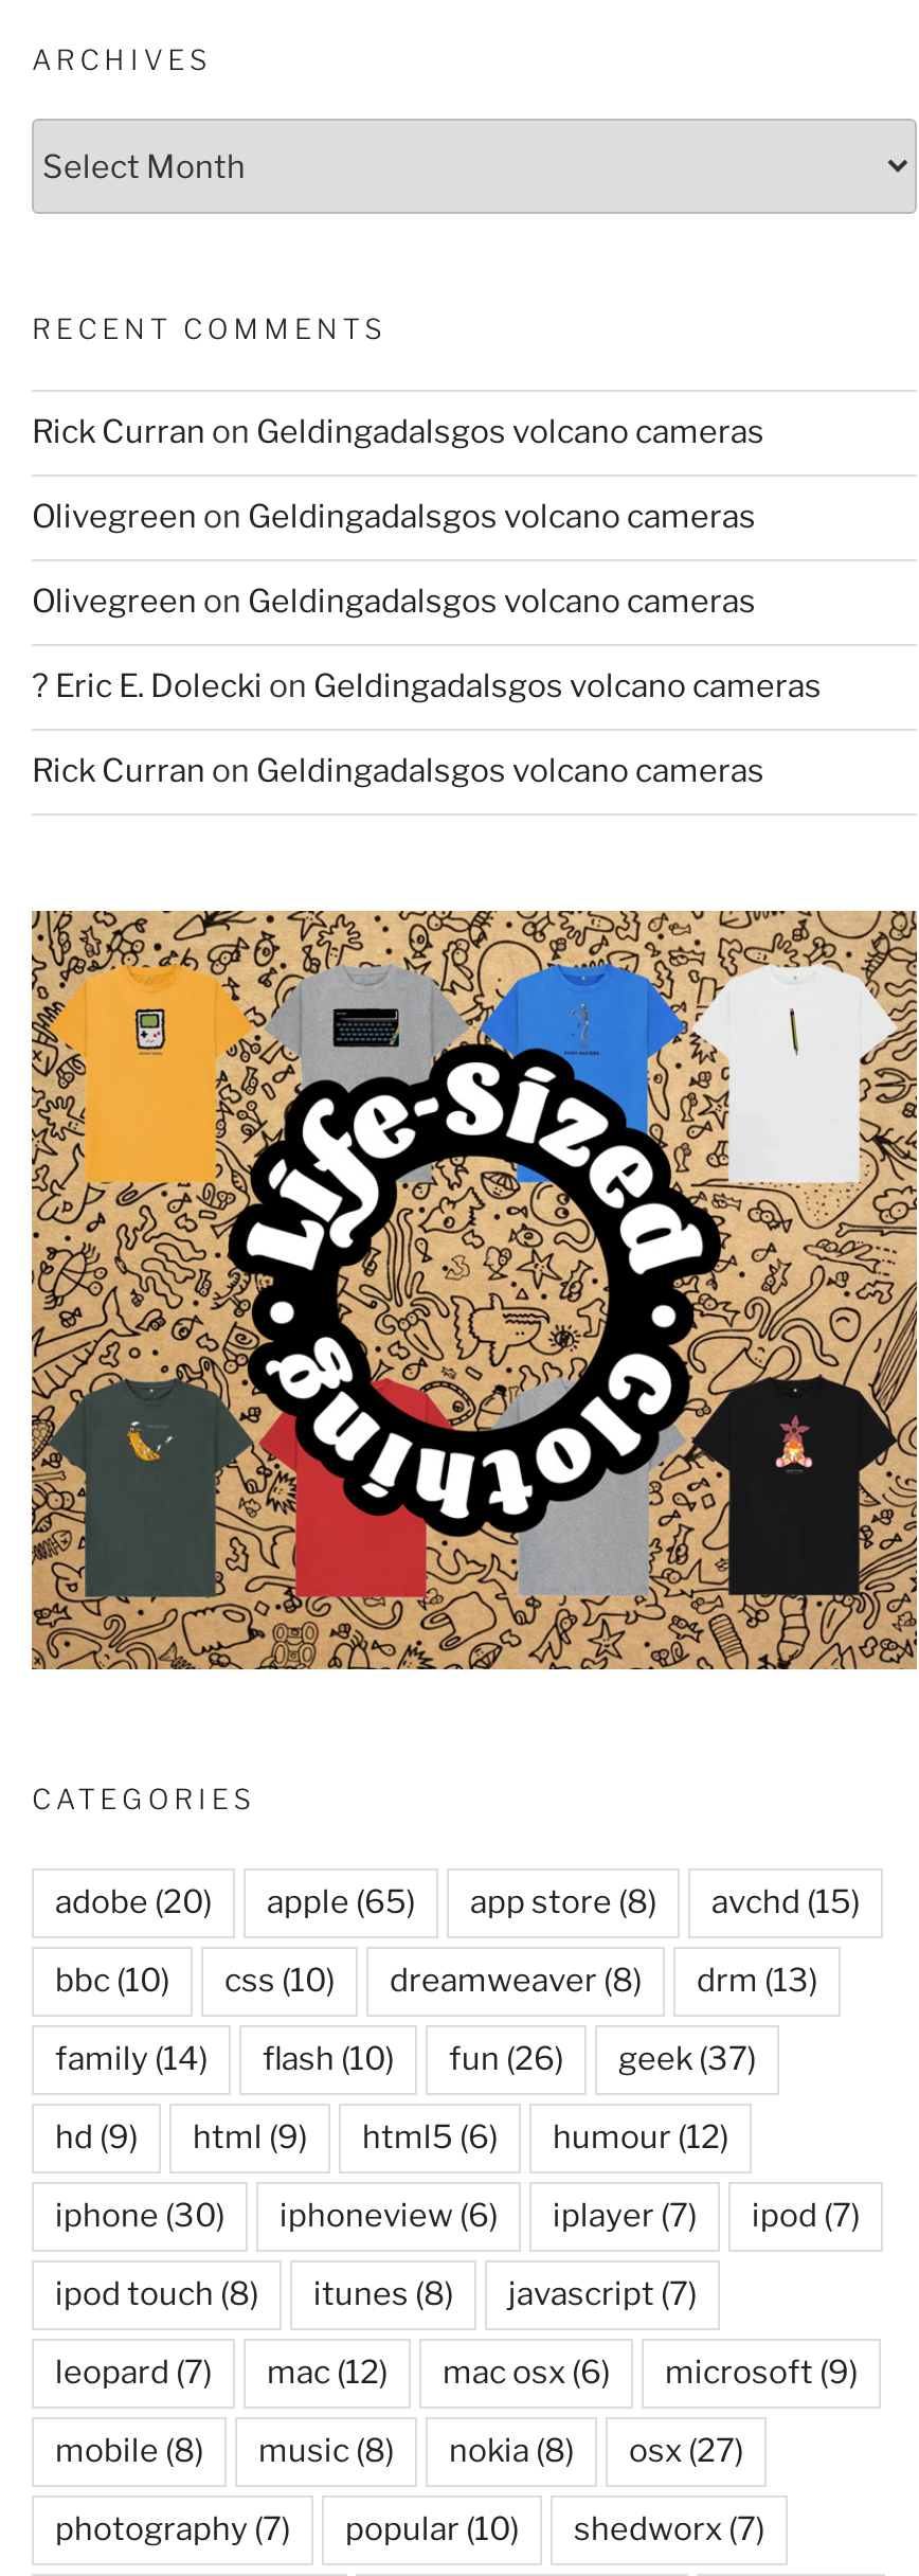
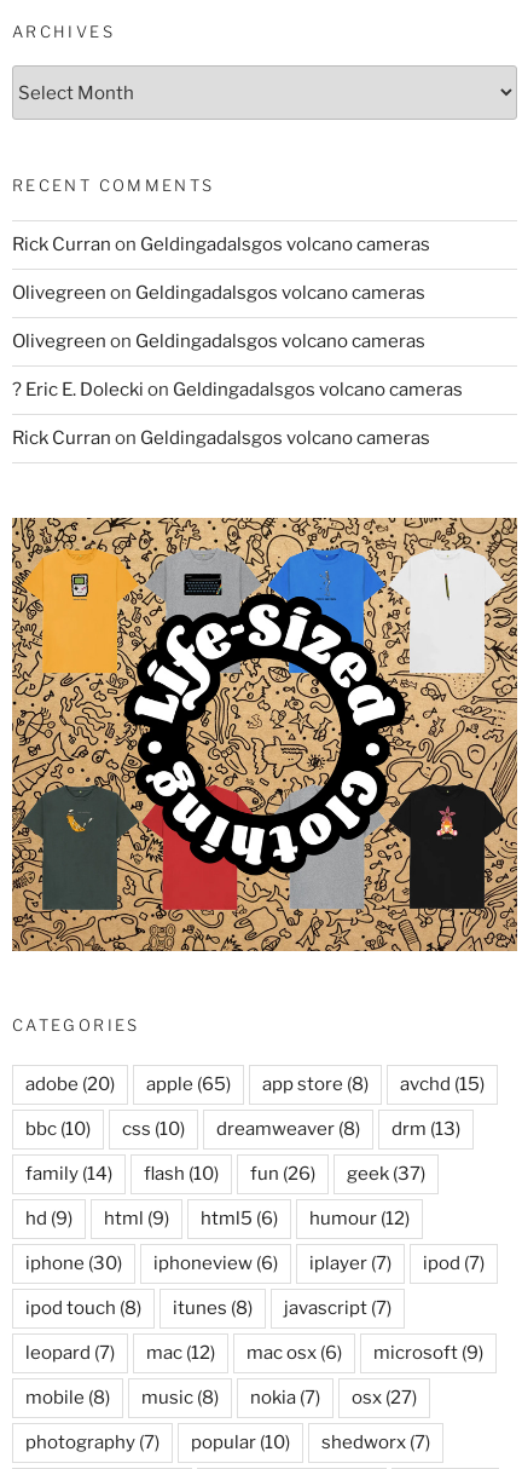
[55,2431,743,2469] mobile (8) music (8) nokia (8) osx (27) -> [25,1386,417,1408] mobile (8) music (8) nokia (7) osx (27)

